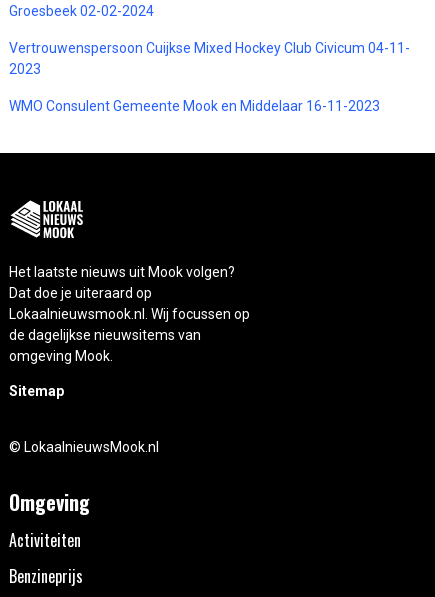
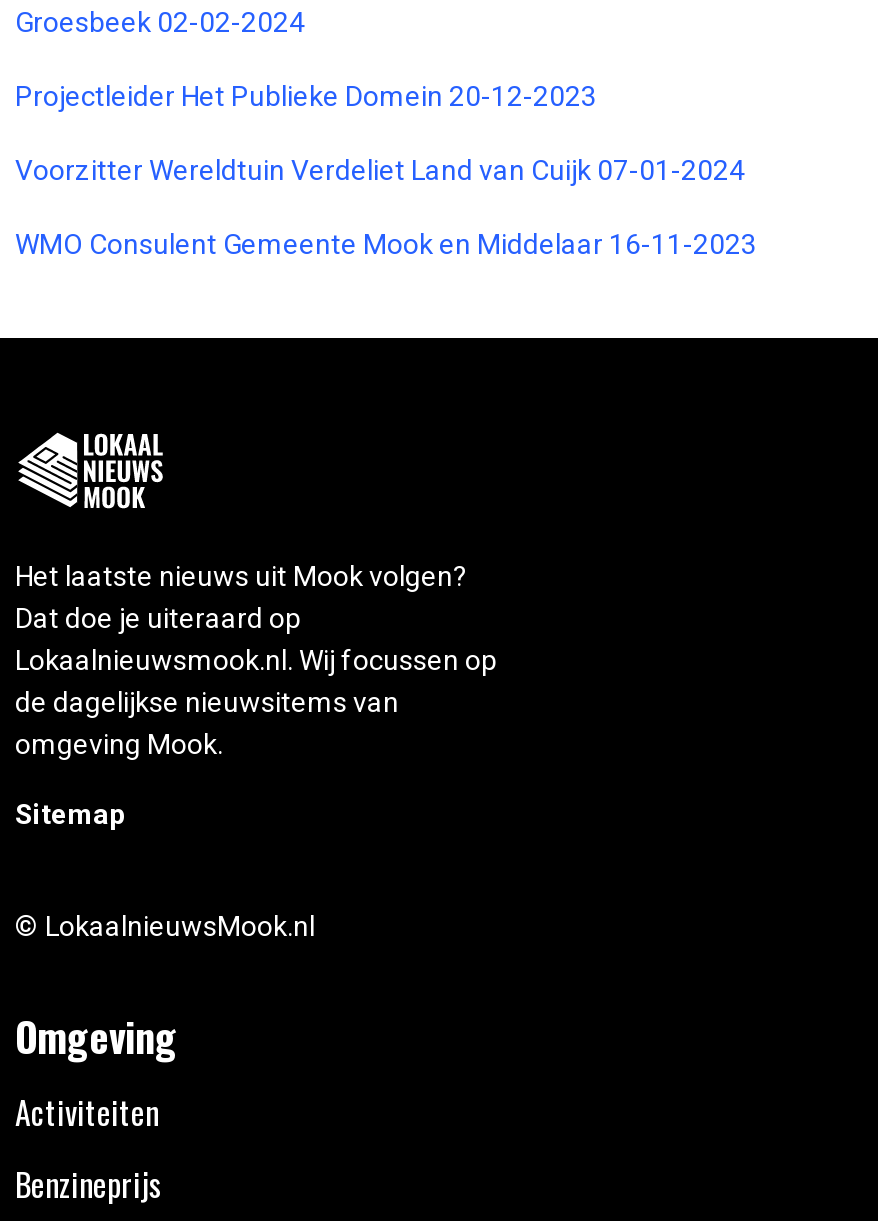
[9,40,410,77] Vertrouwenspersoon Cuijkse Mixed Hockey Club Civicum 04-11- | 2023 -> [15,80,745,186] Projectleider Het Publieke Domein 20-12-2023 | Voorzitter Wereldtuin Verdeliet Land van Cuijk 07-01-2024

